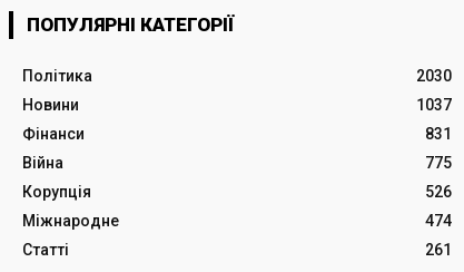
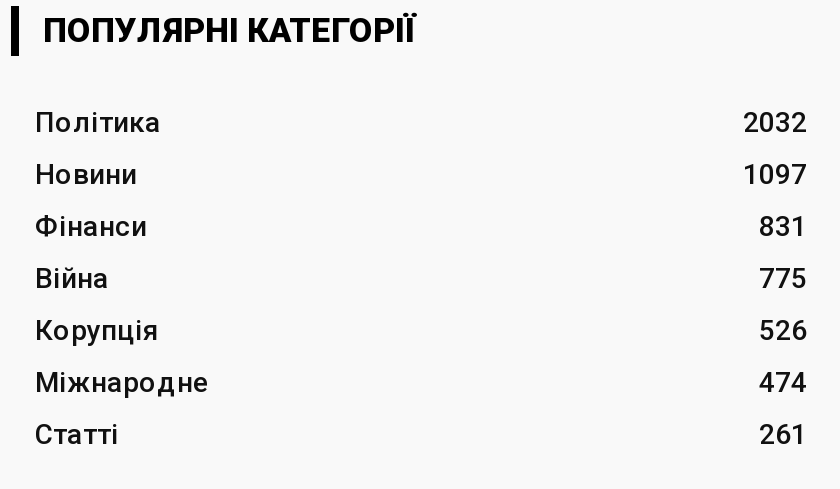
[416,67,452,85] 2030 -> [743,106,807,138] 2032
[416,96,452,114] 1037 -> [743,158,807,190] 1097

